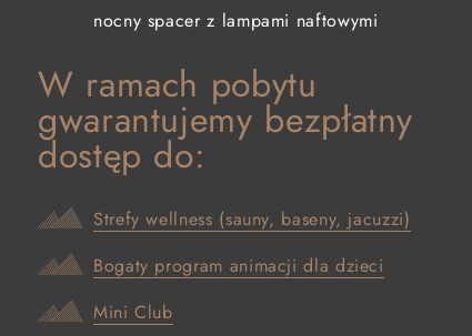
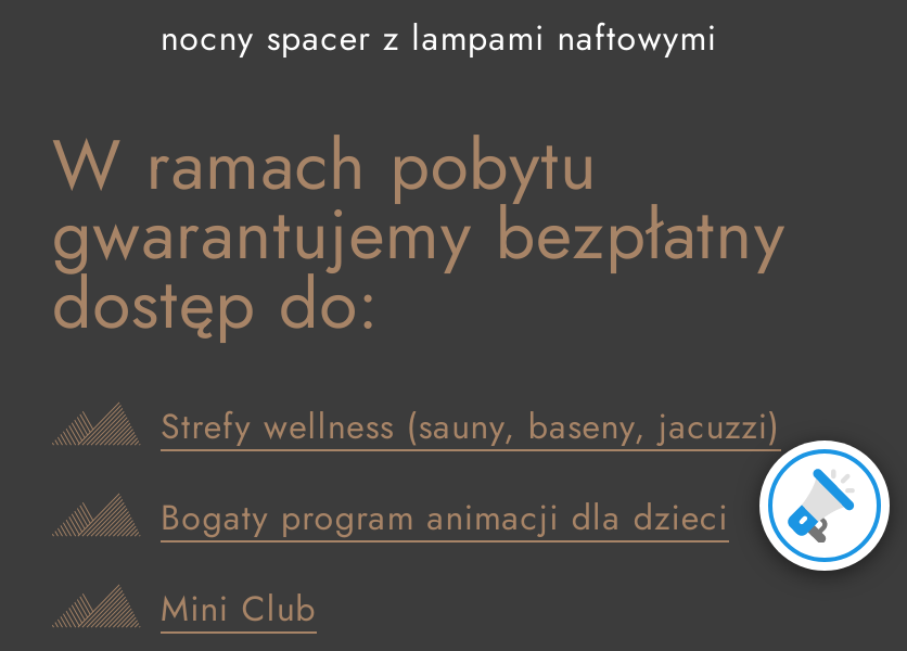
none -> [757,438,892,573] [image]

